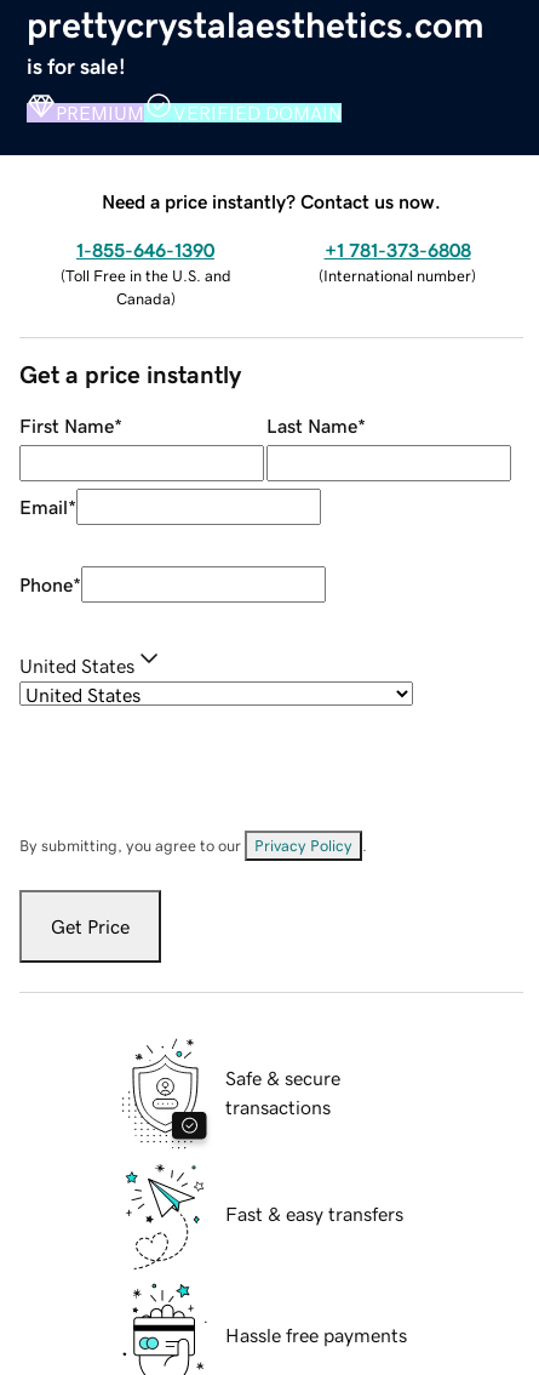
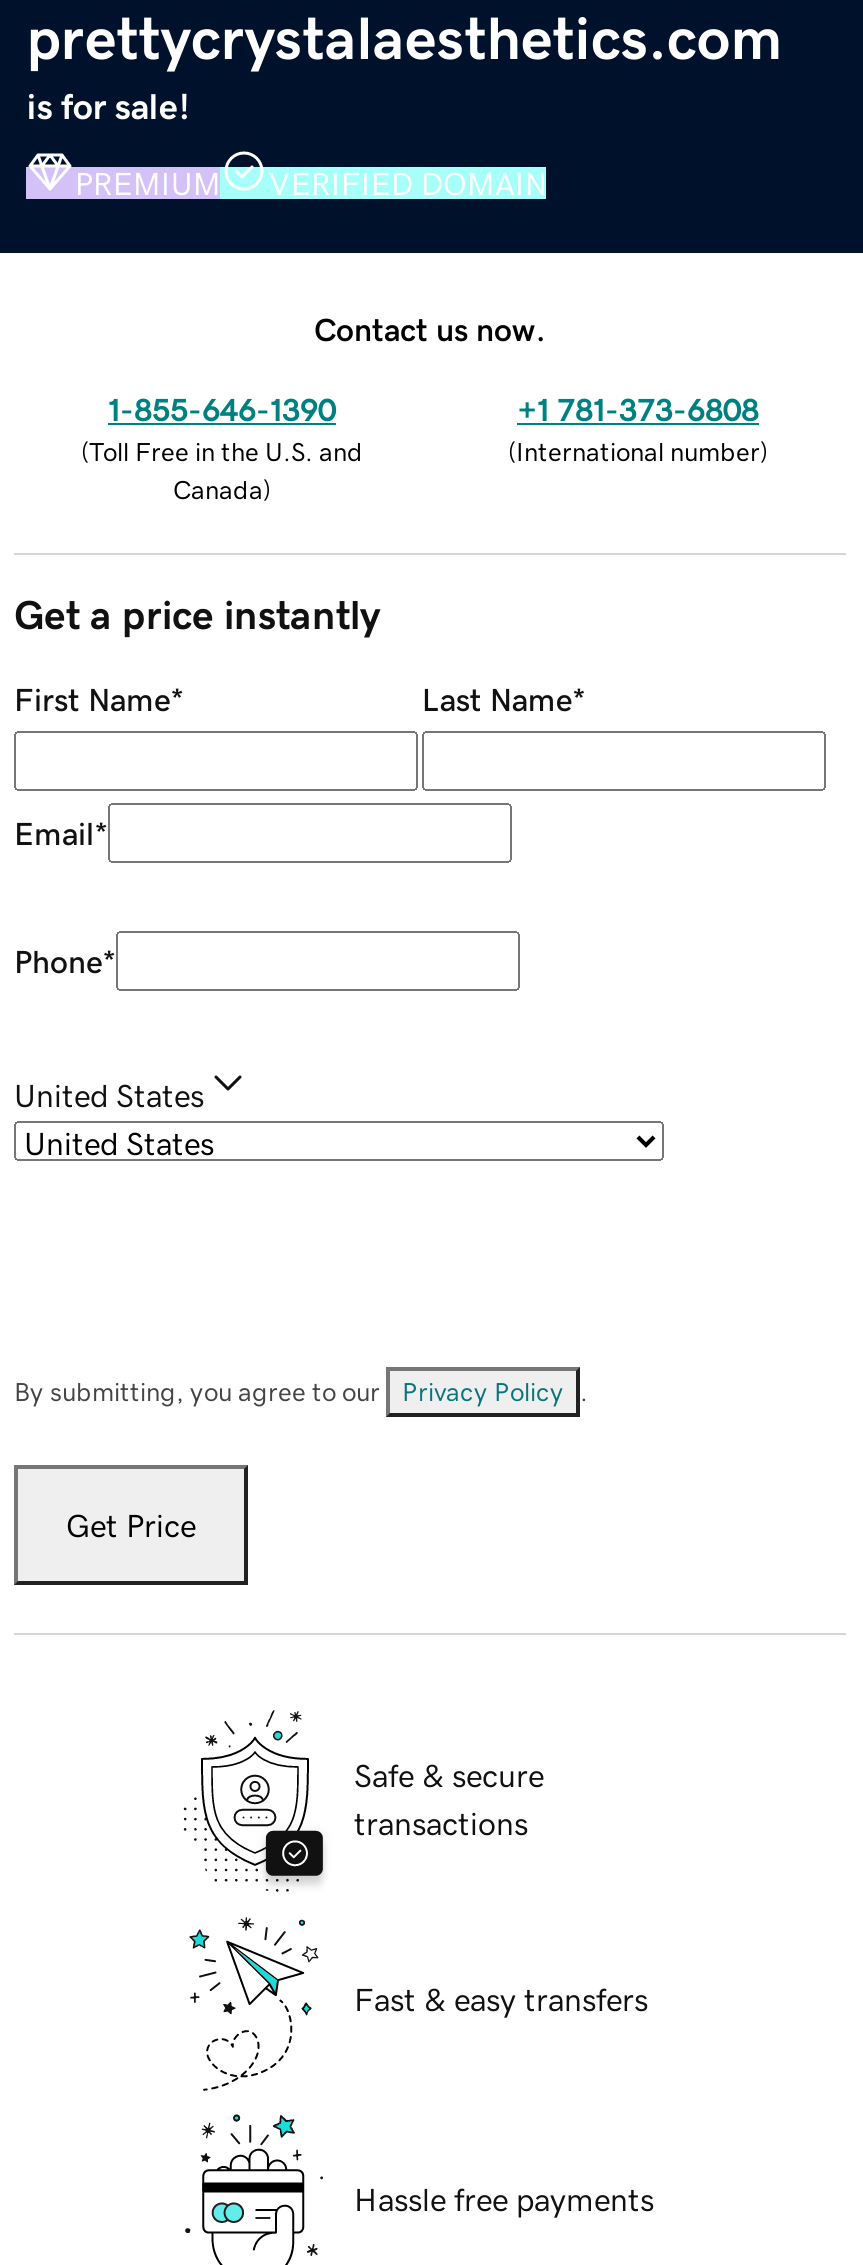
[102,191,441,210] Need a price instantly? Contact us now. -> [314,312,546,344] Contact us now.

